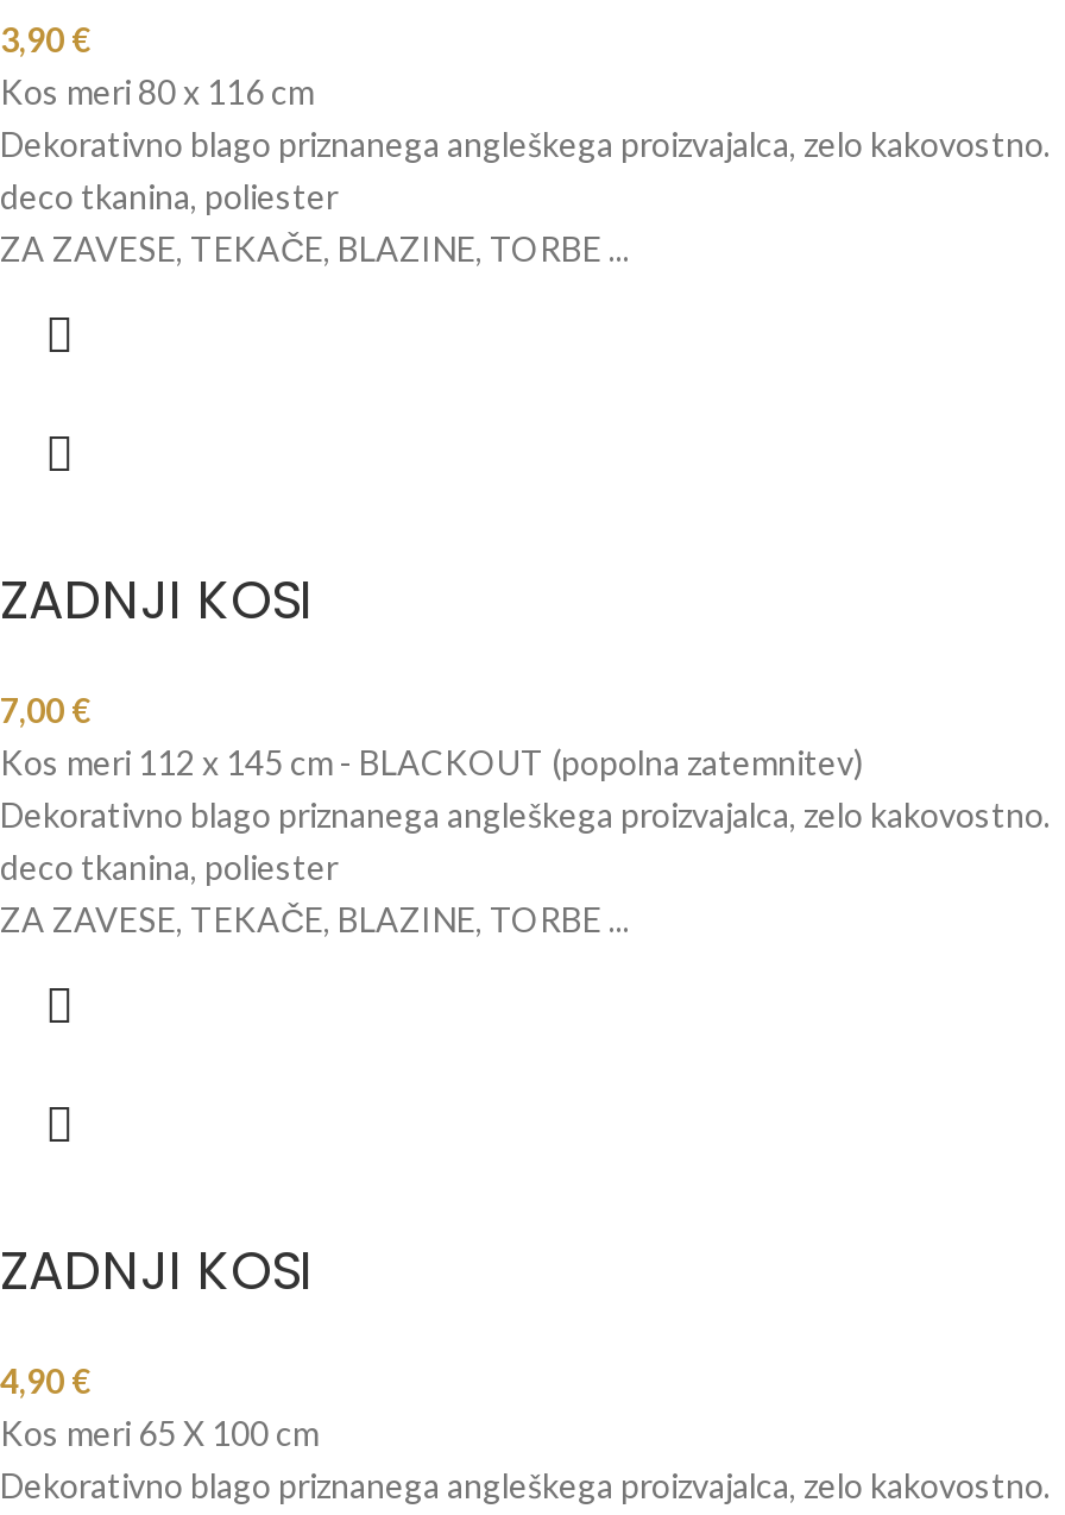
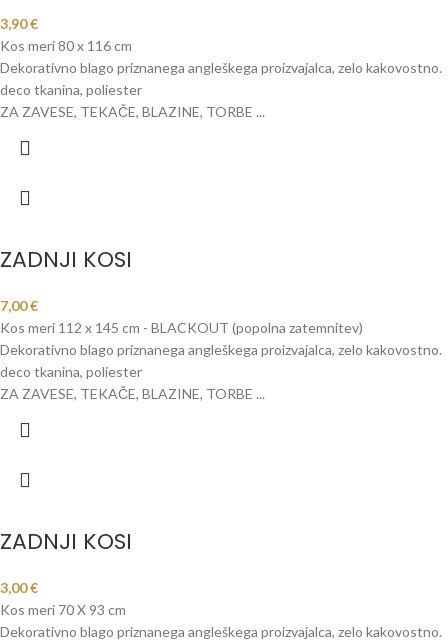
[0,1361,90,1401] 4,90 € -> [0,579,38,596] 3,00 €
[0,1413,319,1454] Kos meri 65 X 100 cm -> [0,601,126,618] Kos meri 70 X 93 cm

